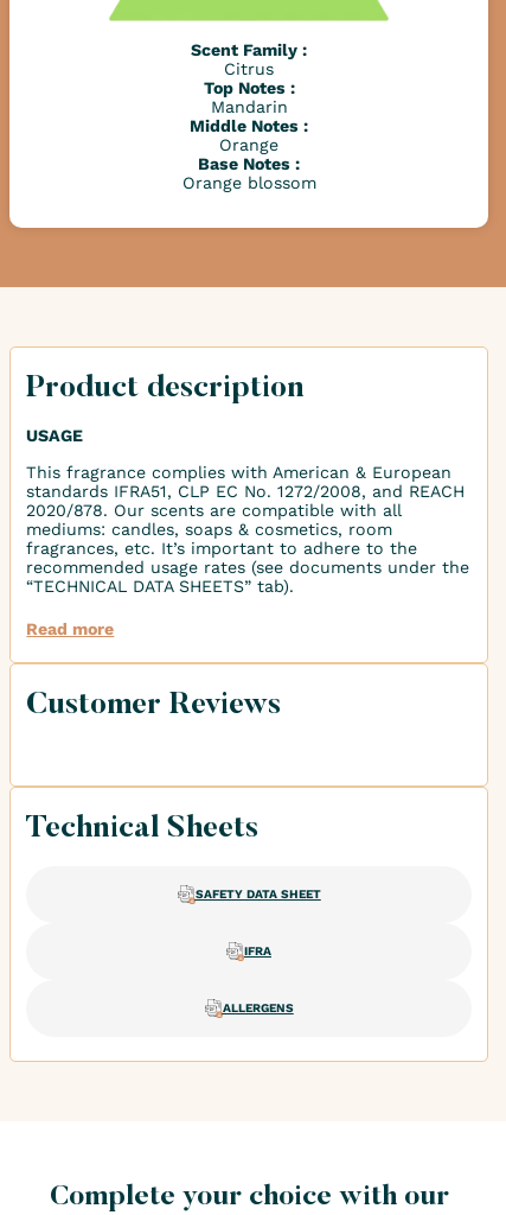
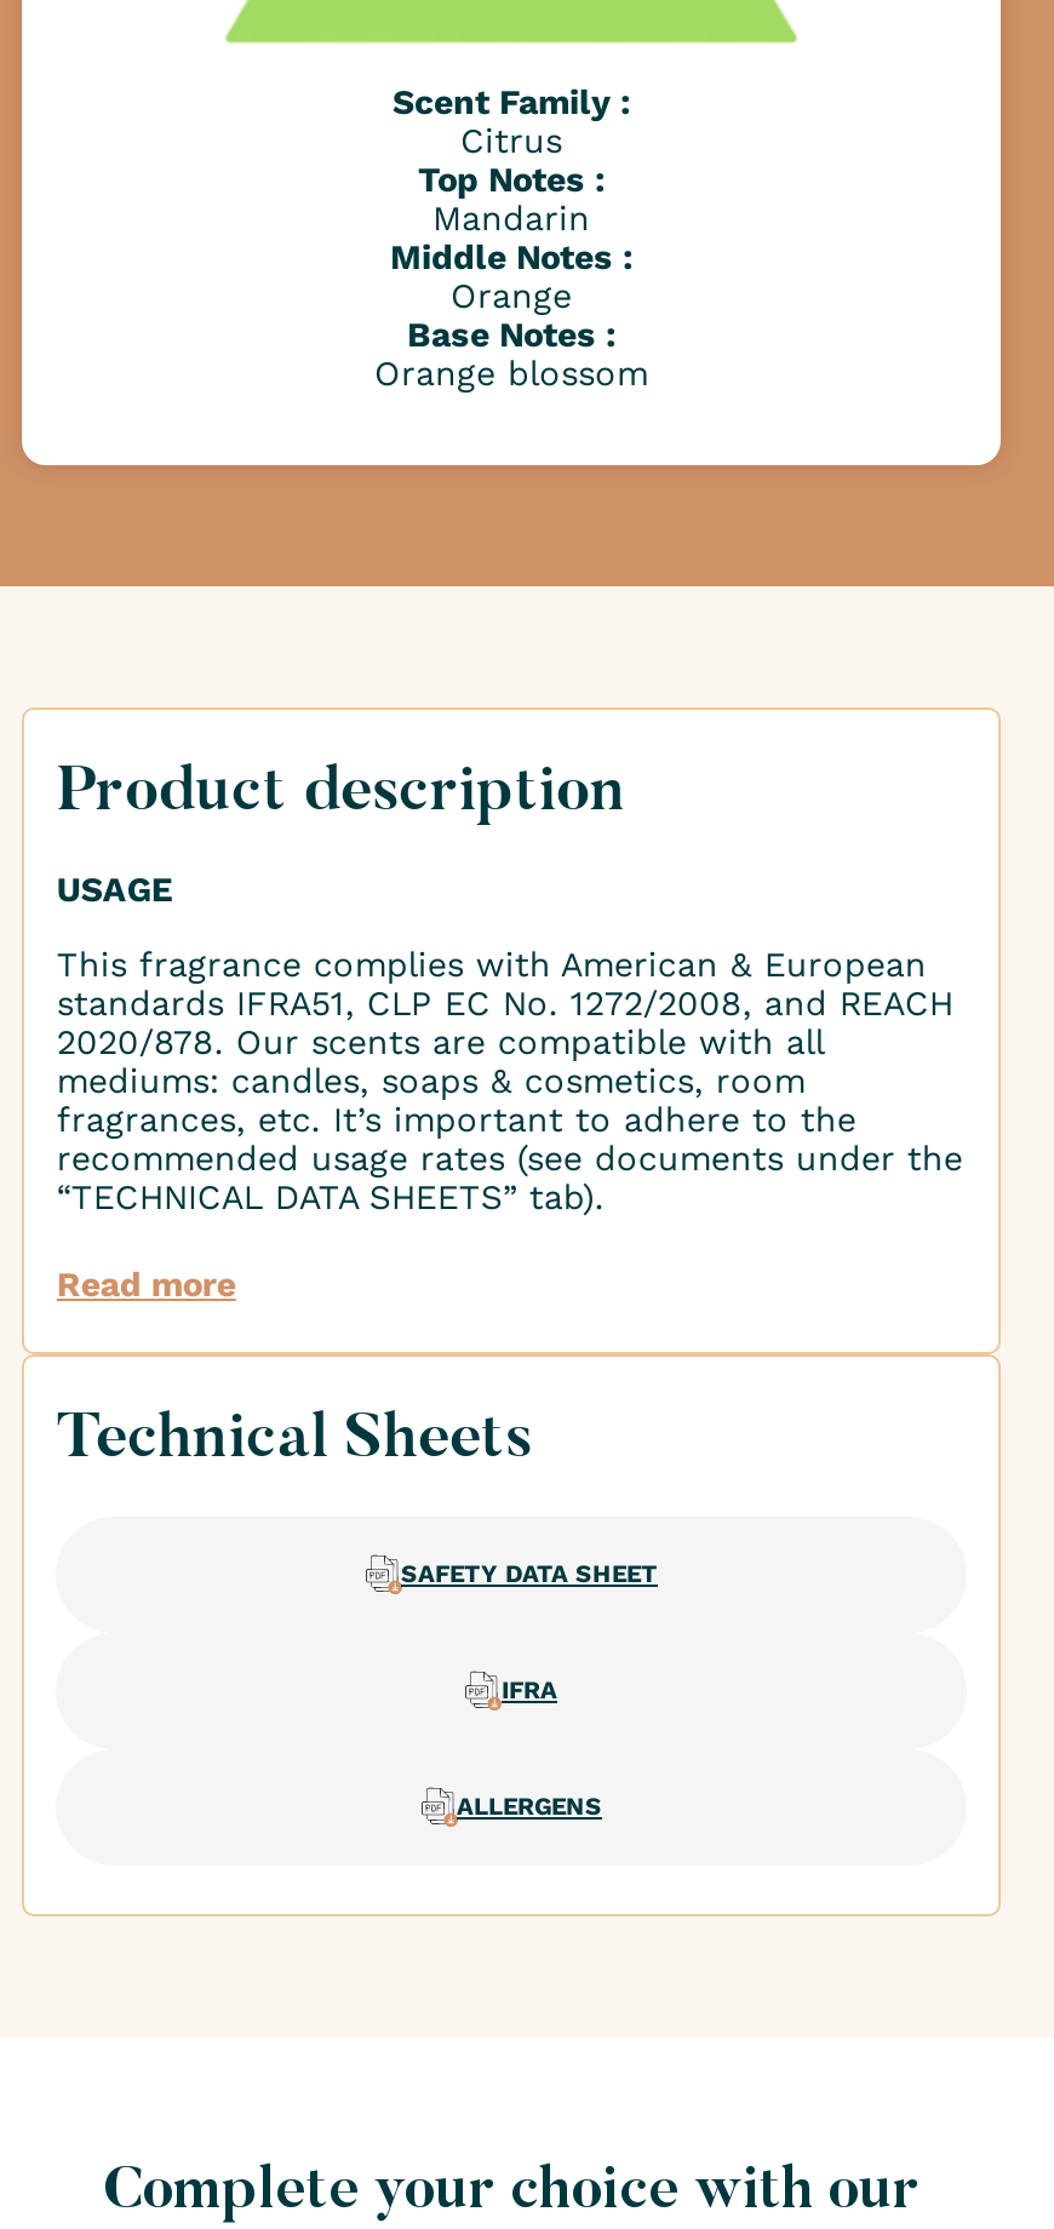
[27,690,281,721] Customer Reviews -> none

